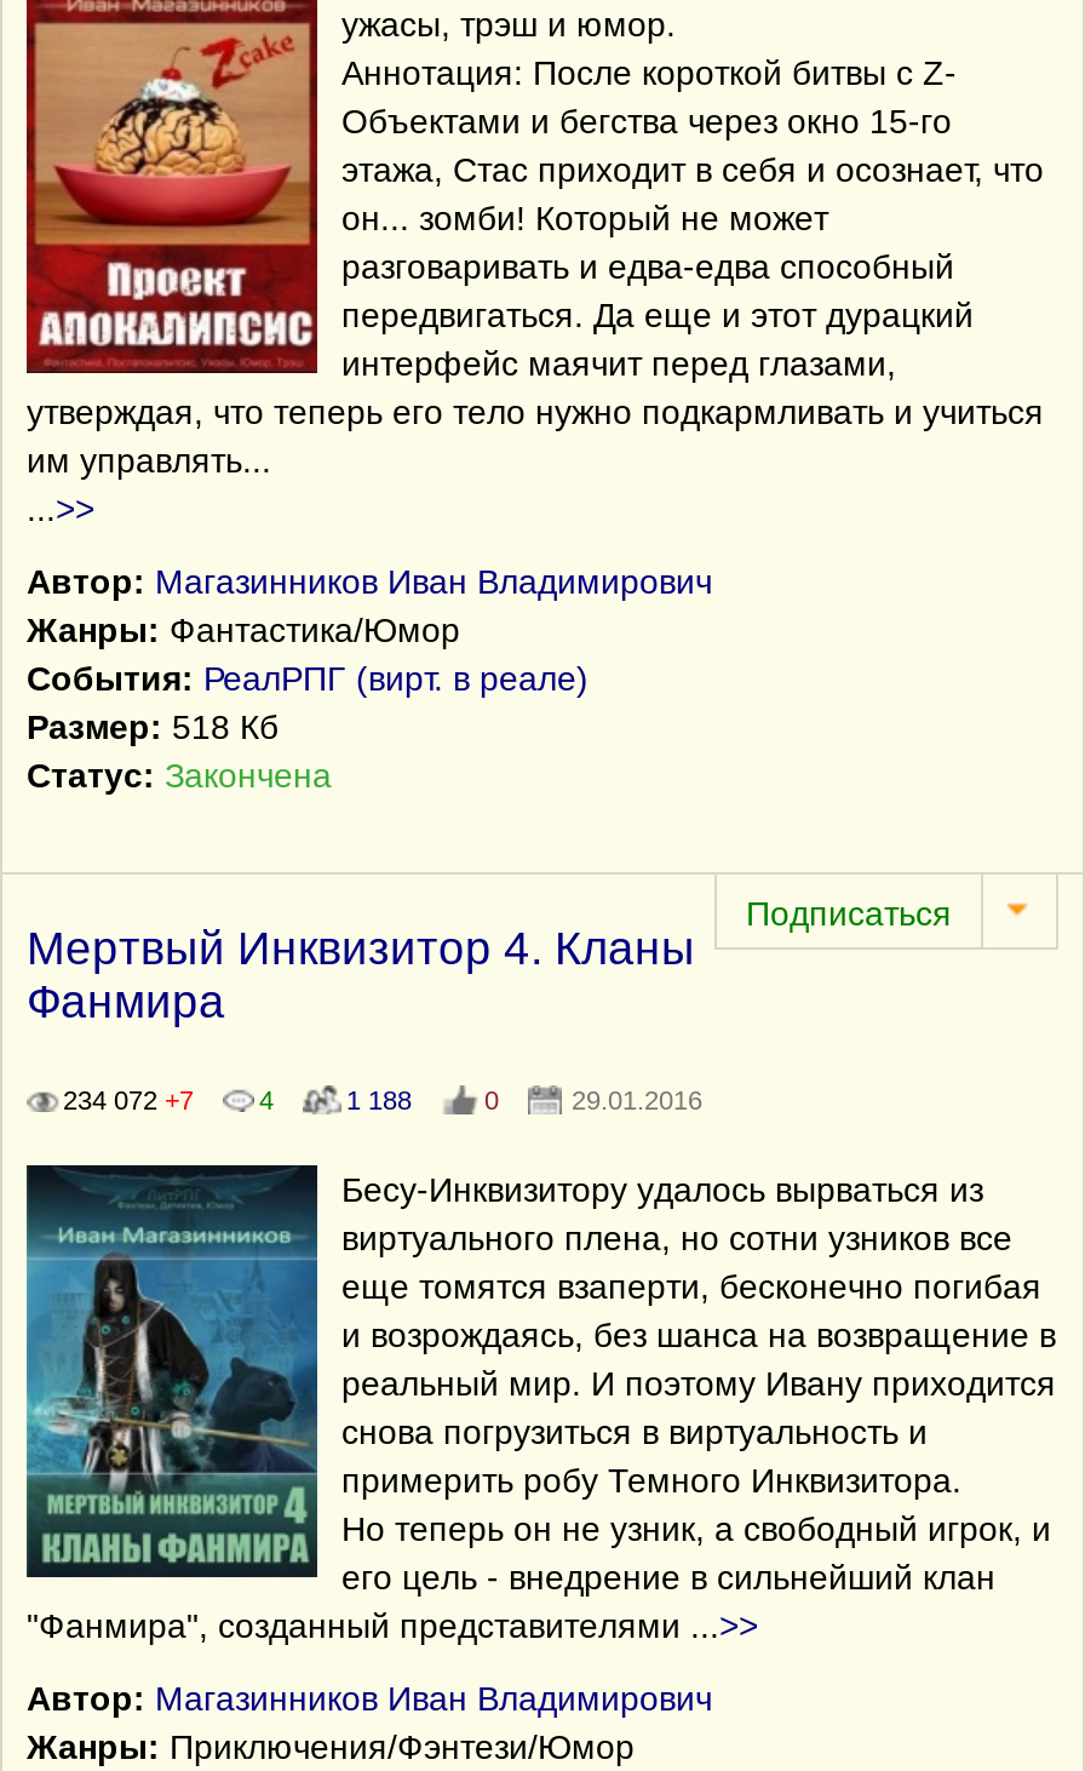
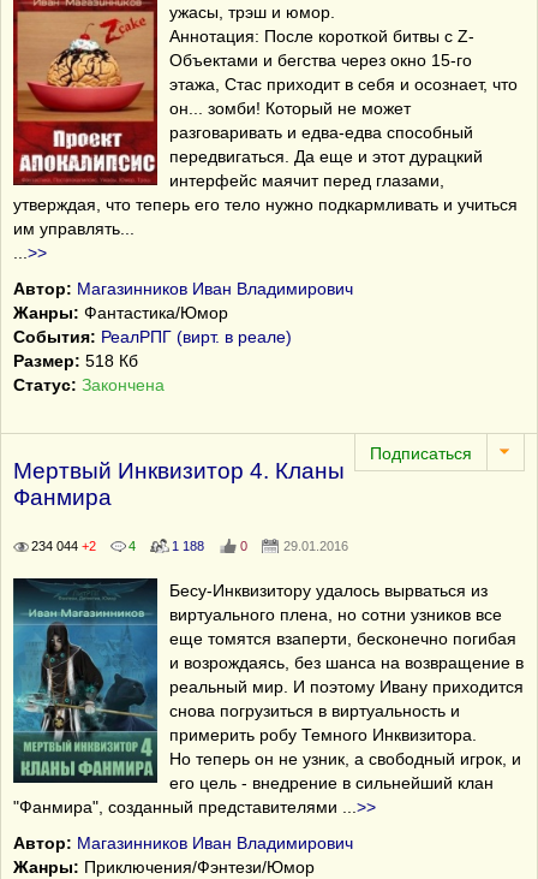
[63,1085,194,1114] 234 072 +7 -> [31,539,96,553] 234 044 +2

